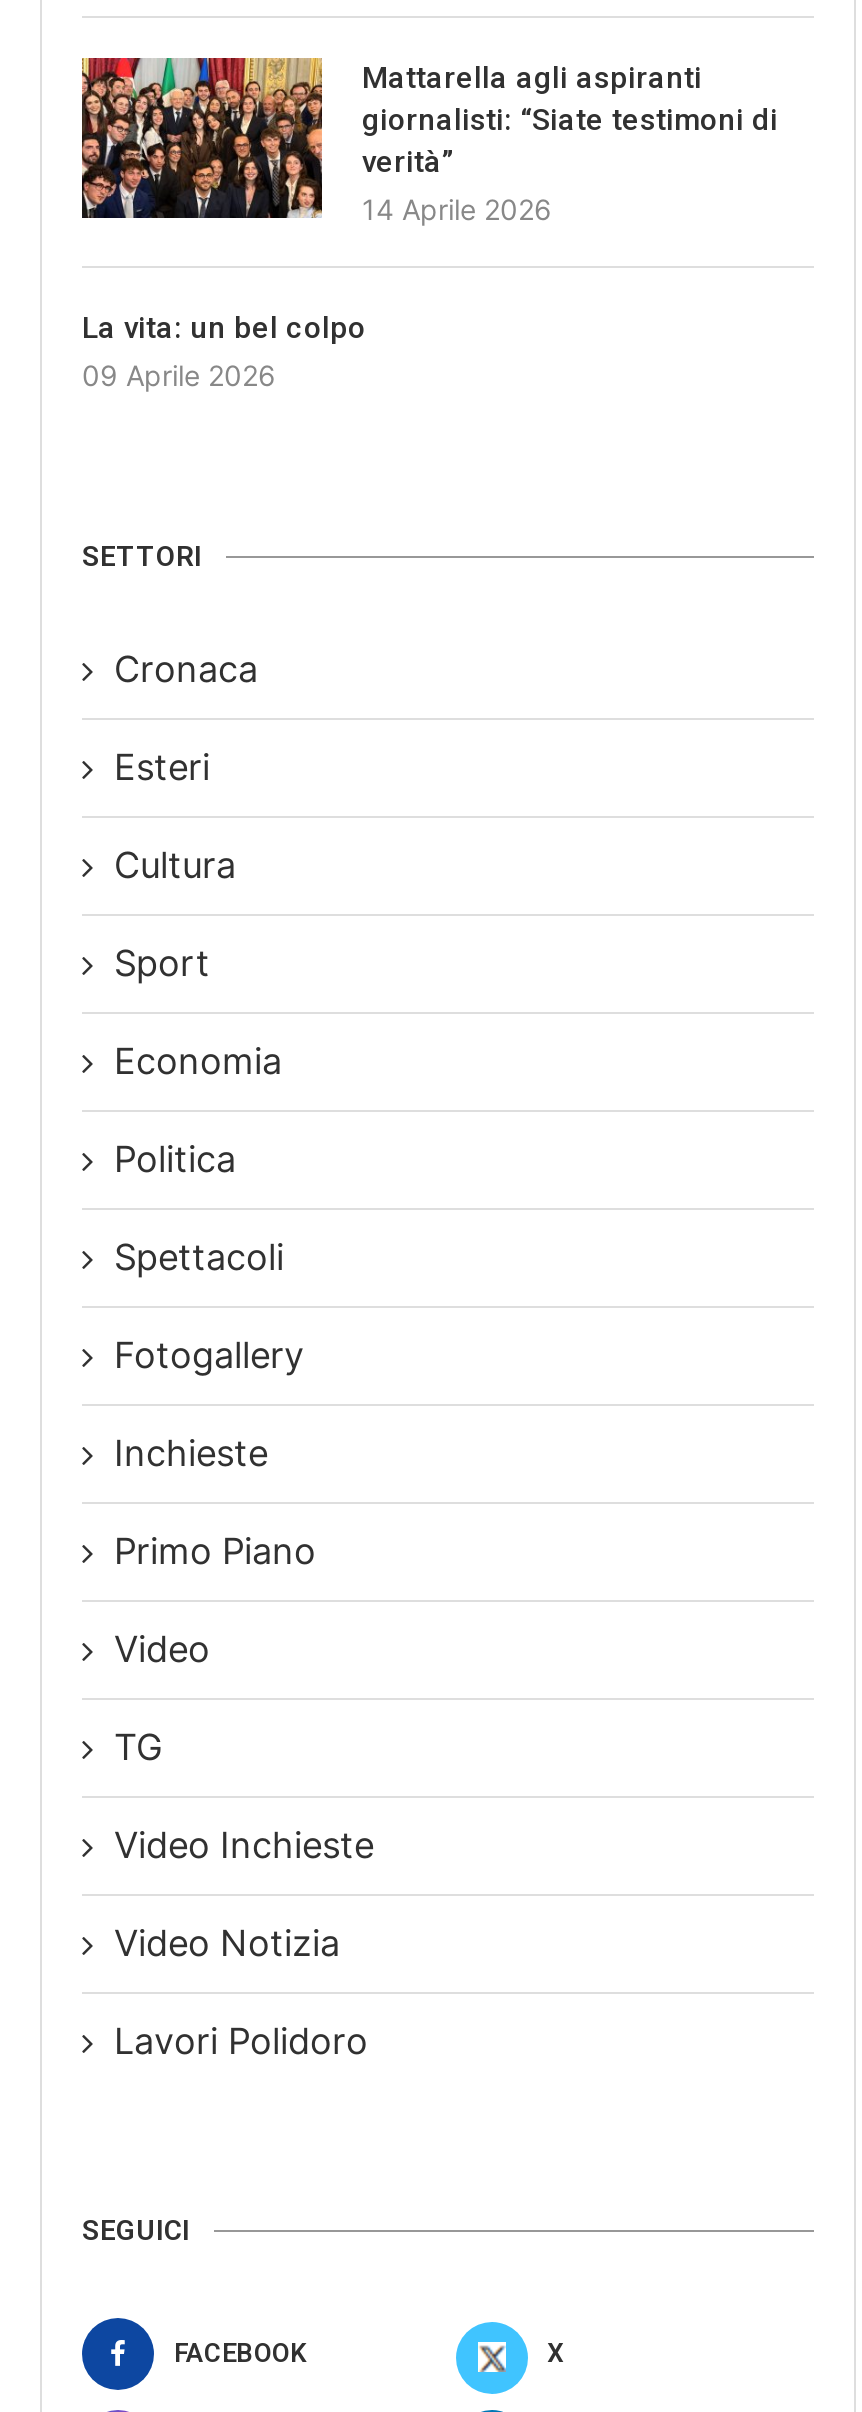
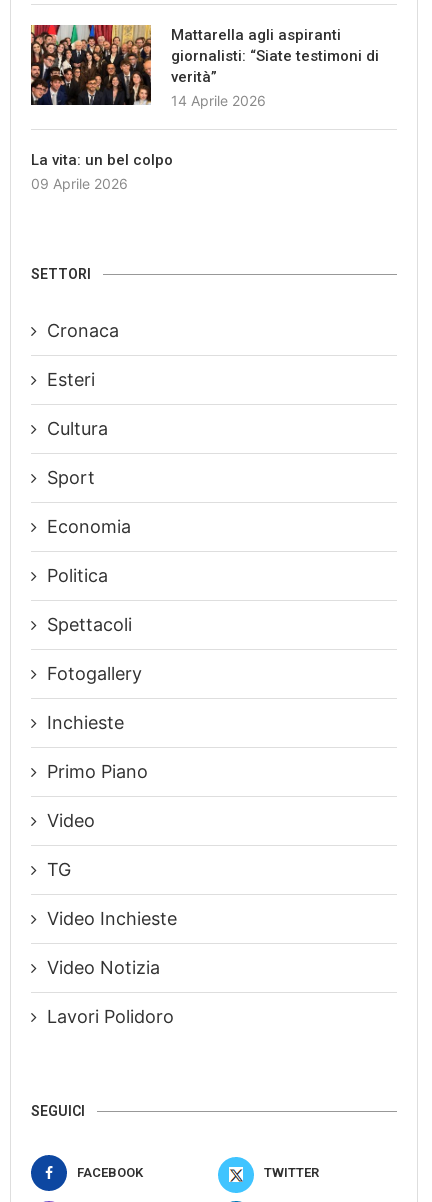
[547,2338,563,2368] X -> [264,1165,319,1180] TWITTER

